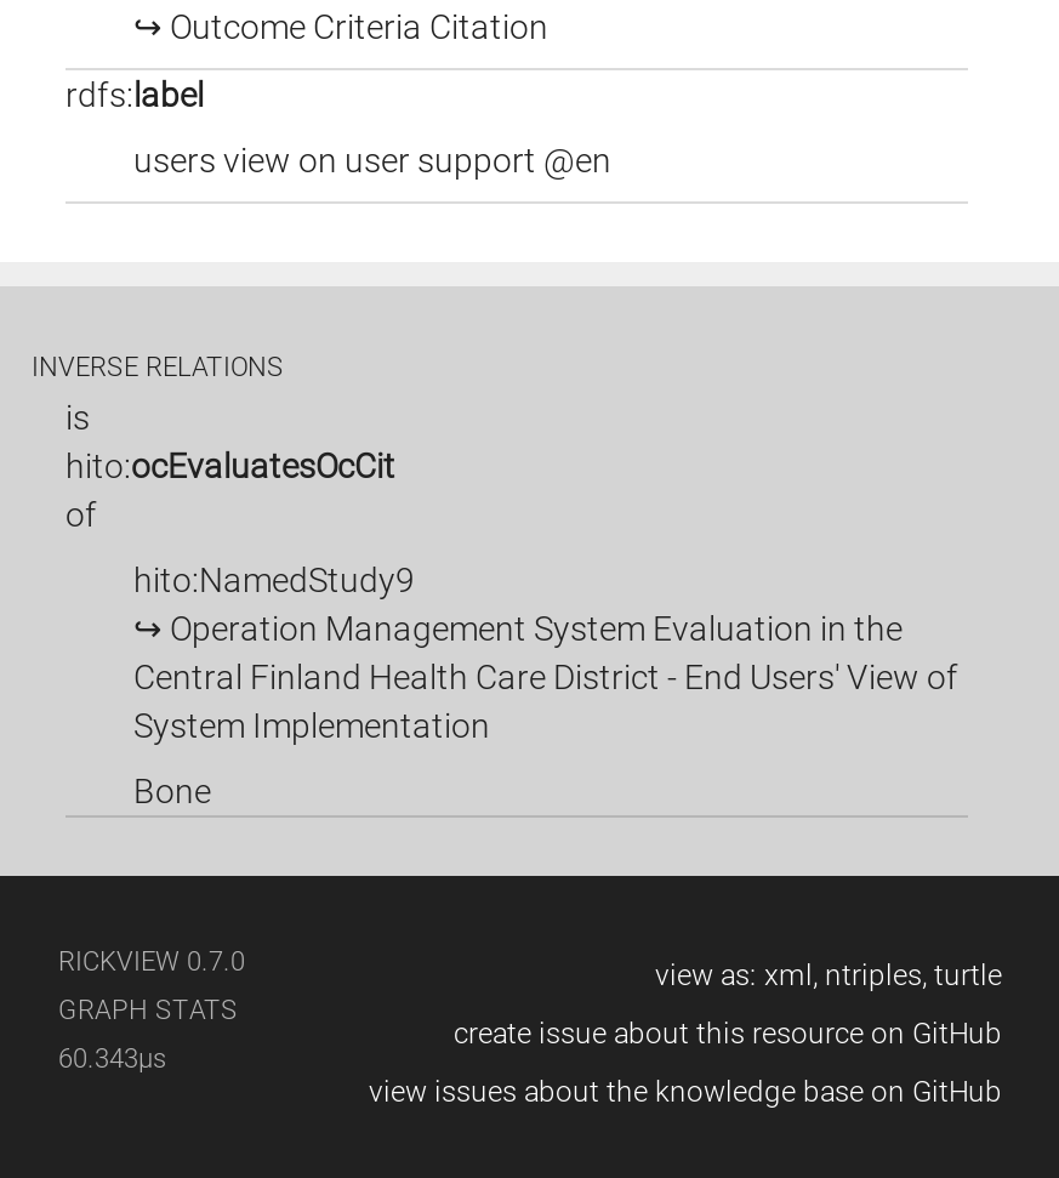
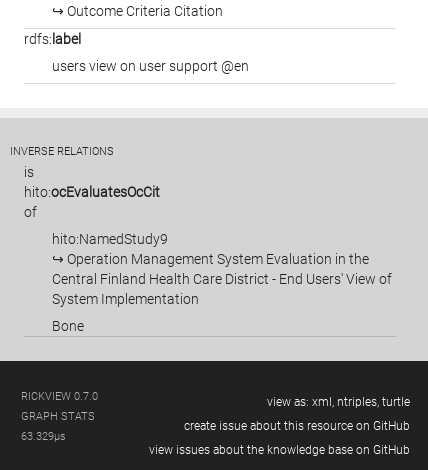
[58,1044,167,1075] 60.343µs -> [21,430,66,443] 63.329µs

